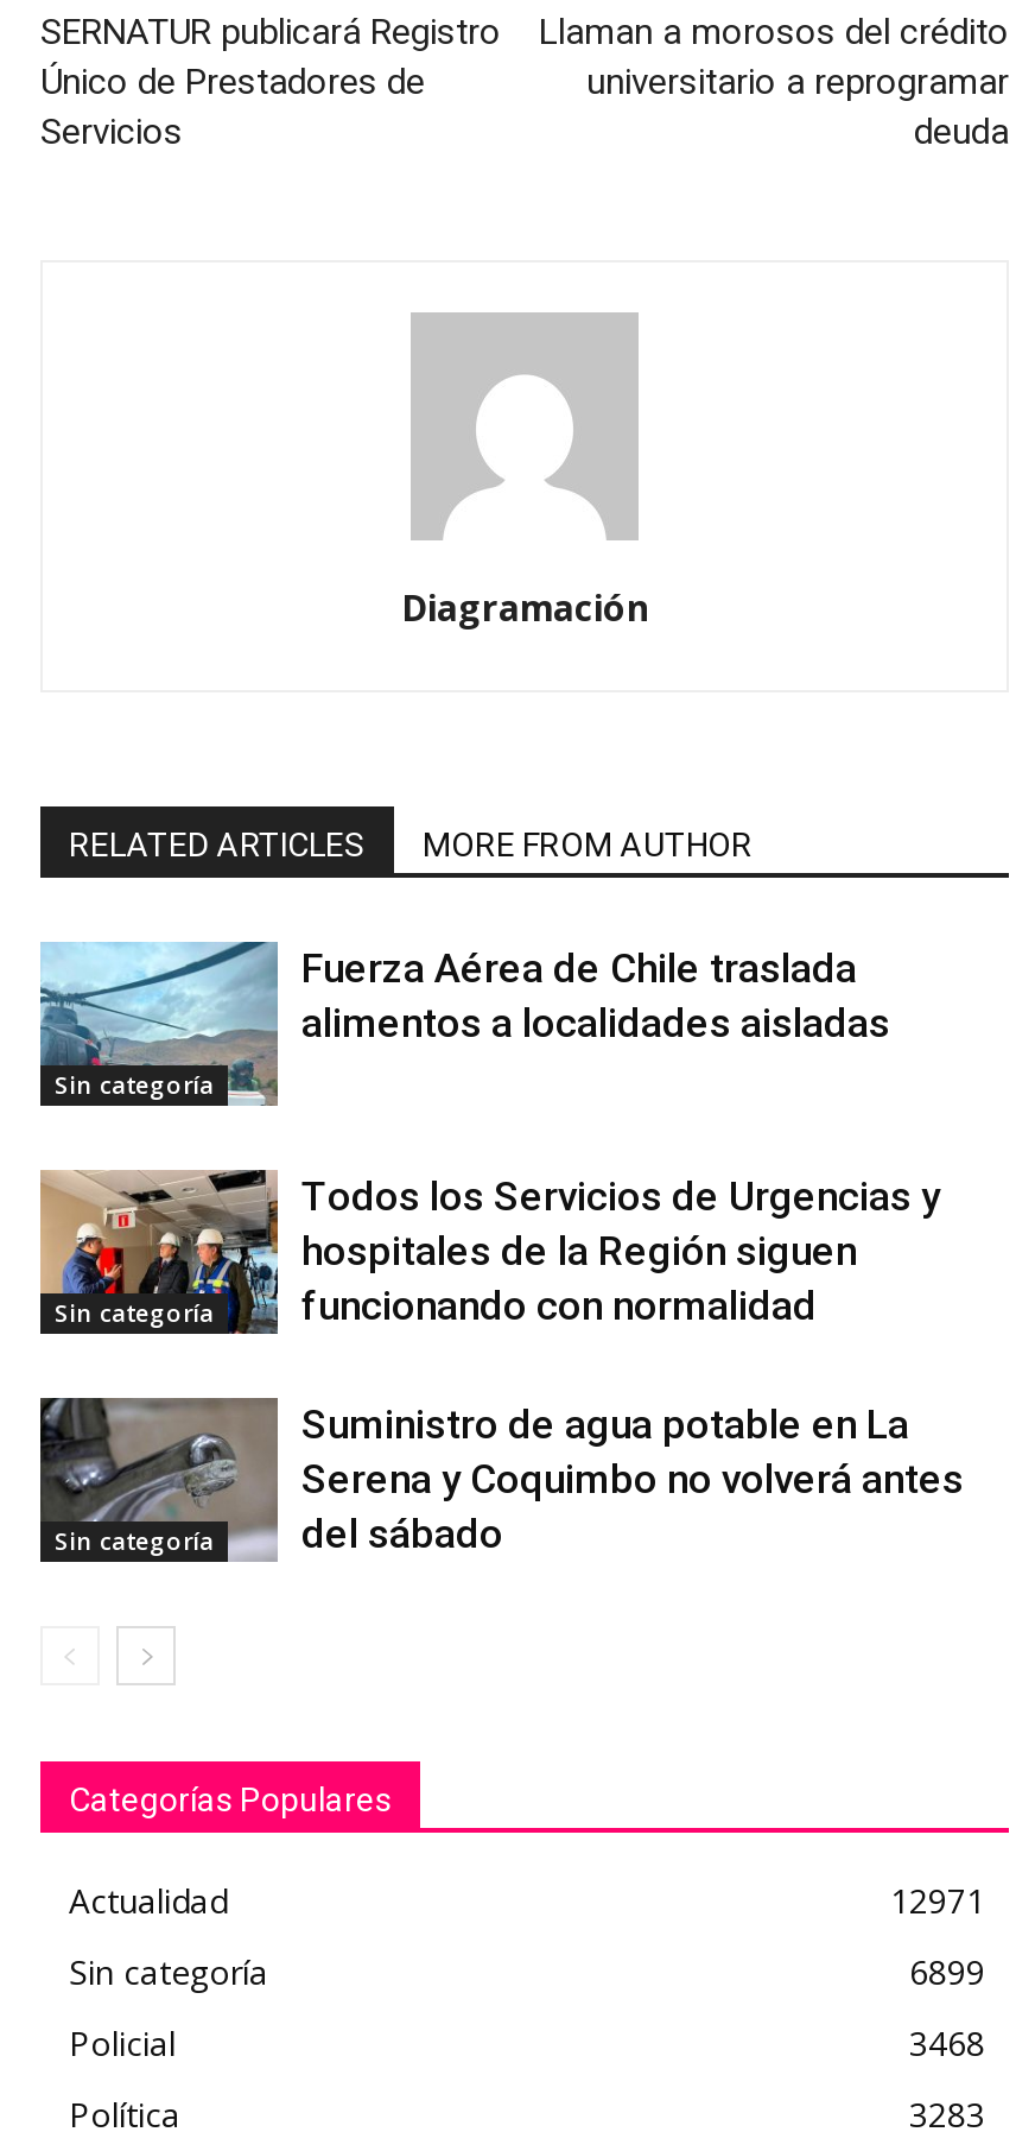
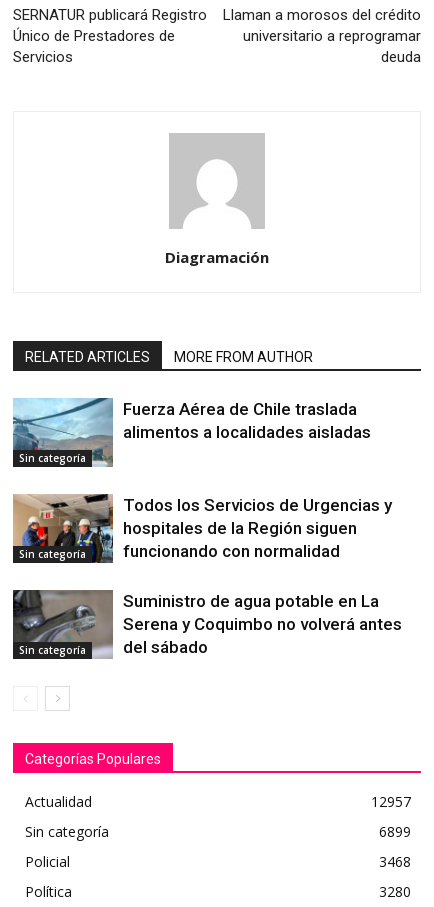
[890,1878,985,1923] 12971 -> [371,792,411,811] 12957
[909,2092,985,2137] 3283 -> [379,882,411,901] 3280

